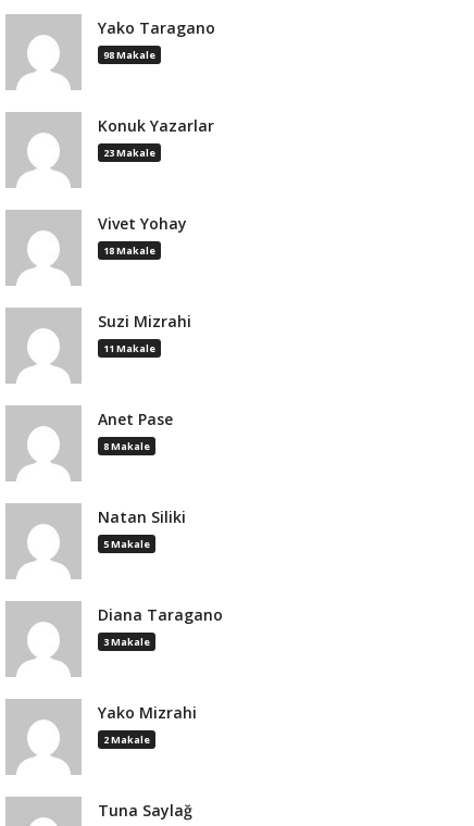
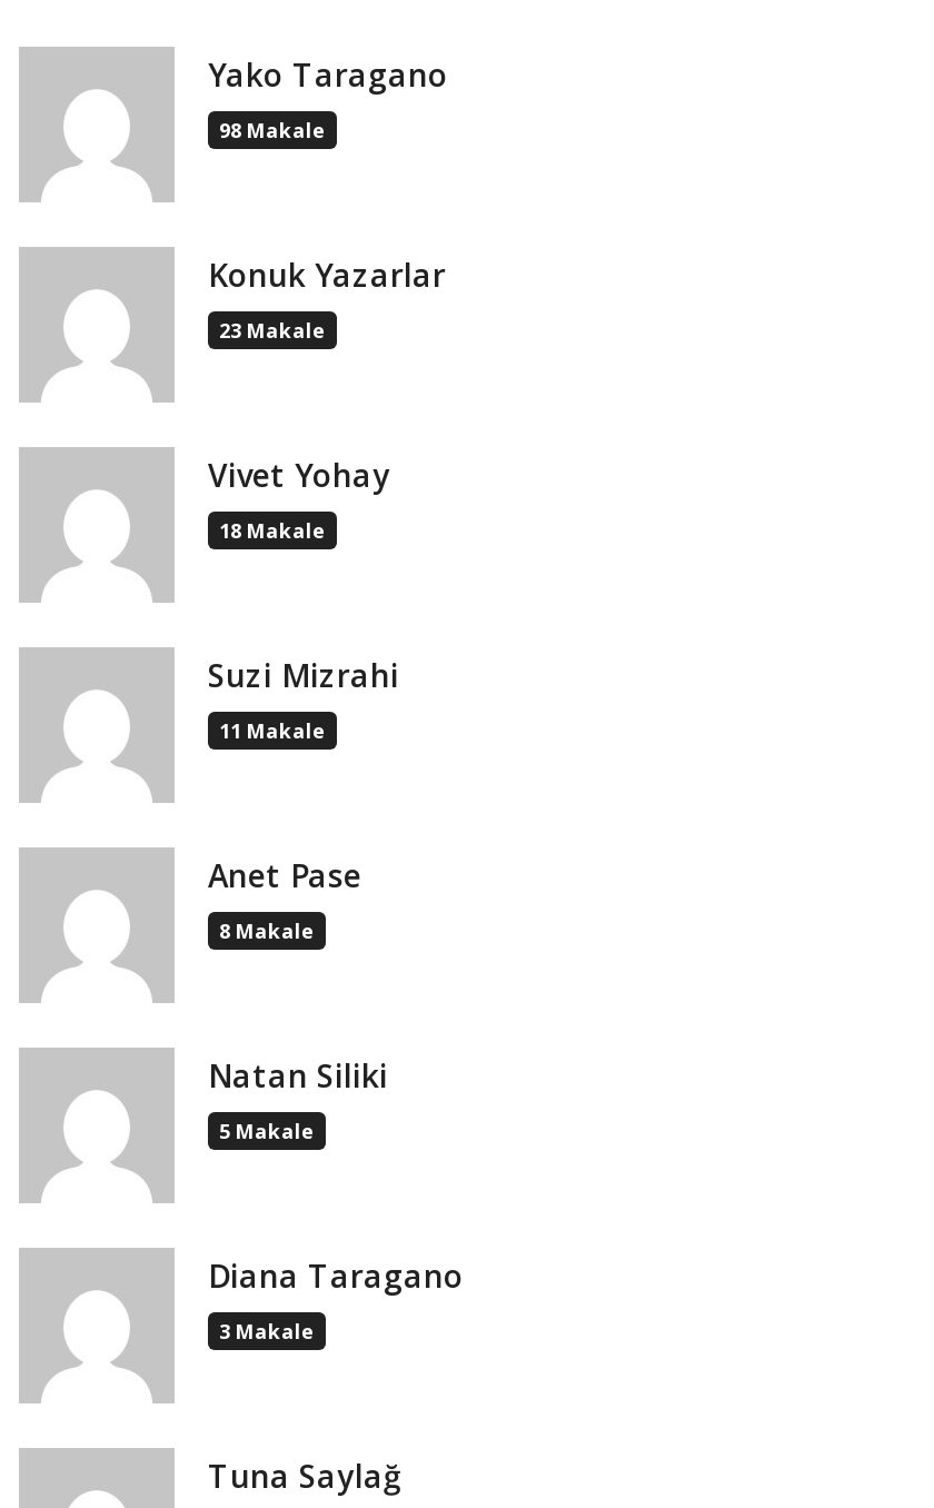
[98,702,197,747] Yako Mizrahi | 2 Makale -> none

